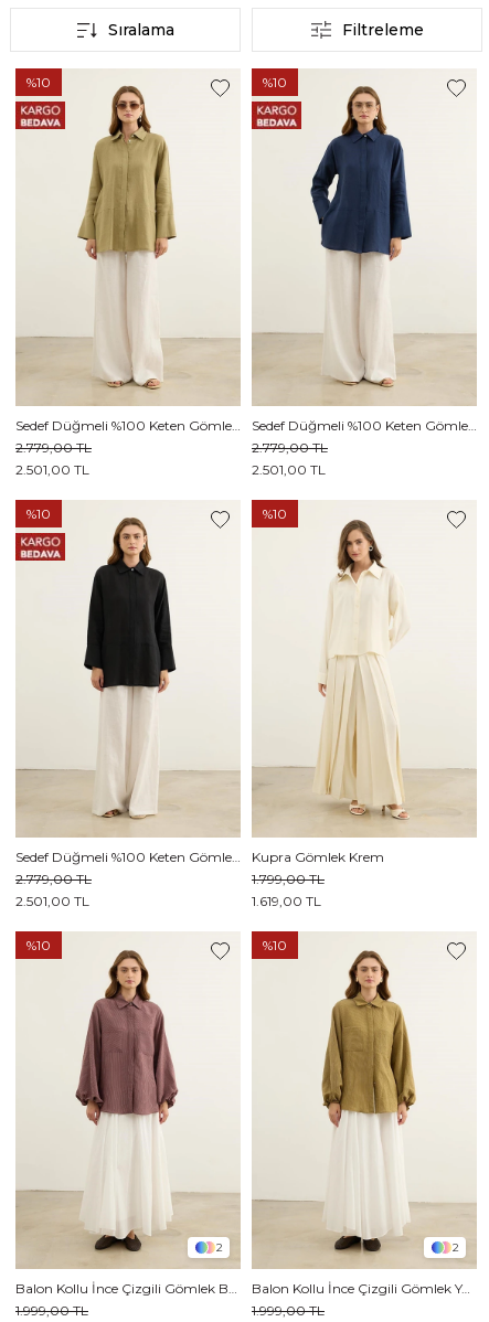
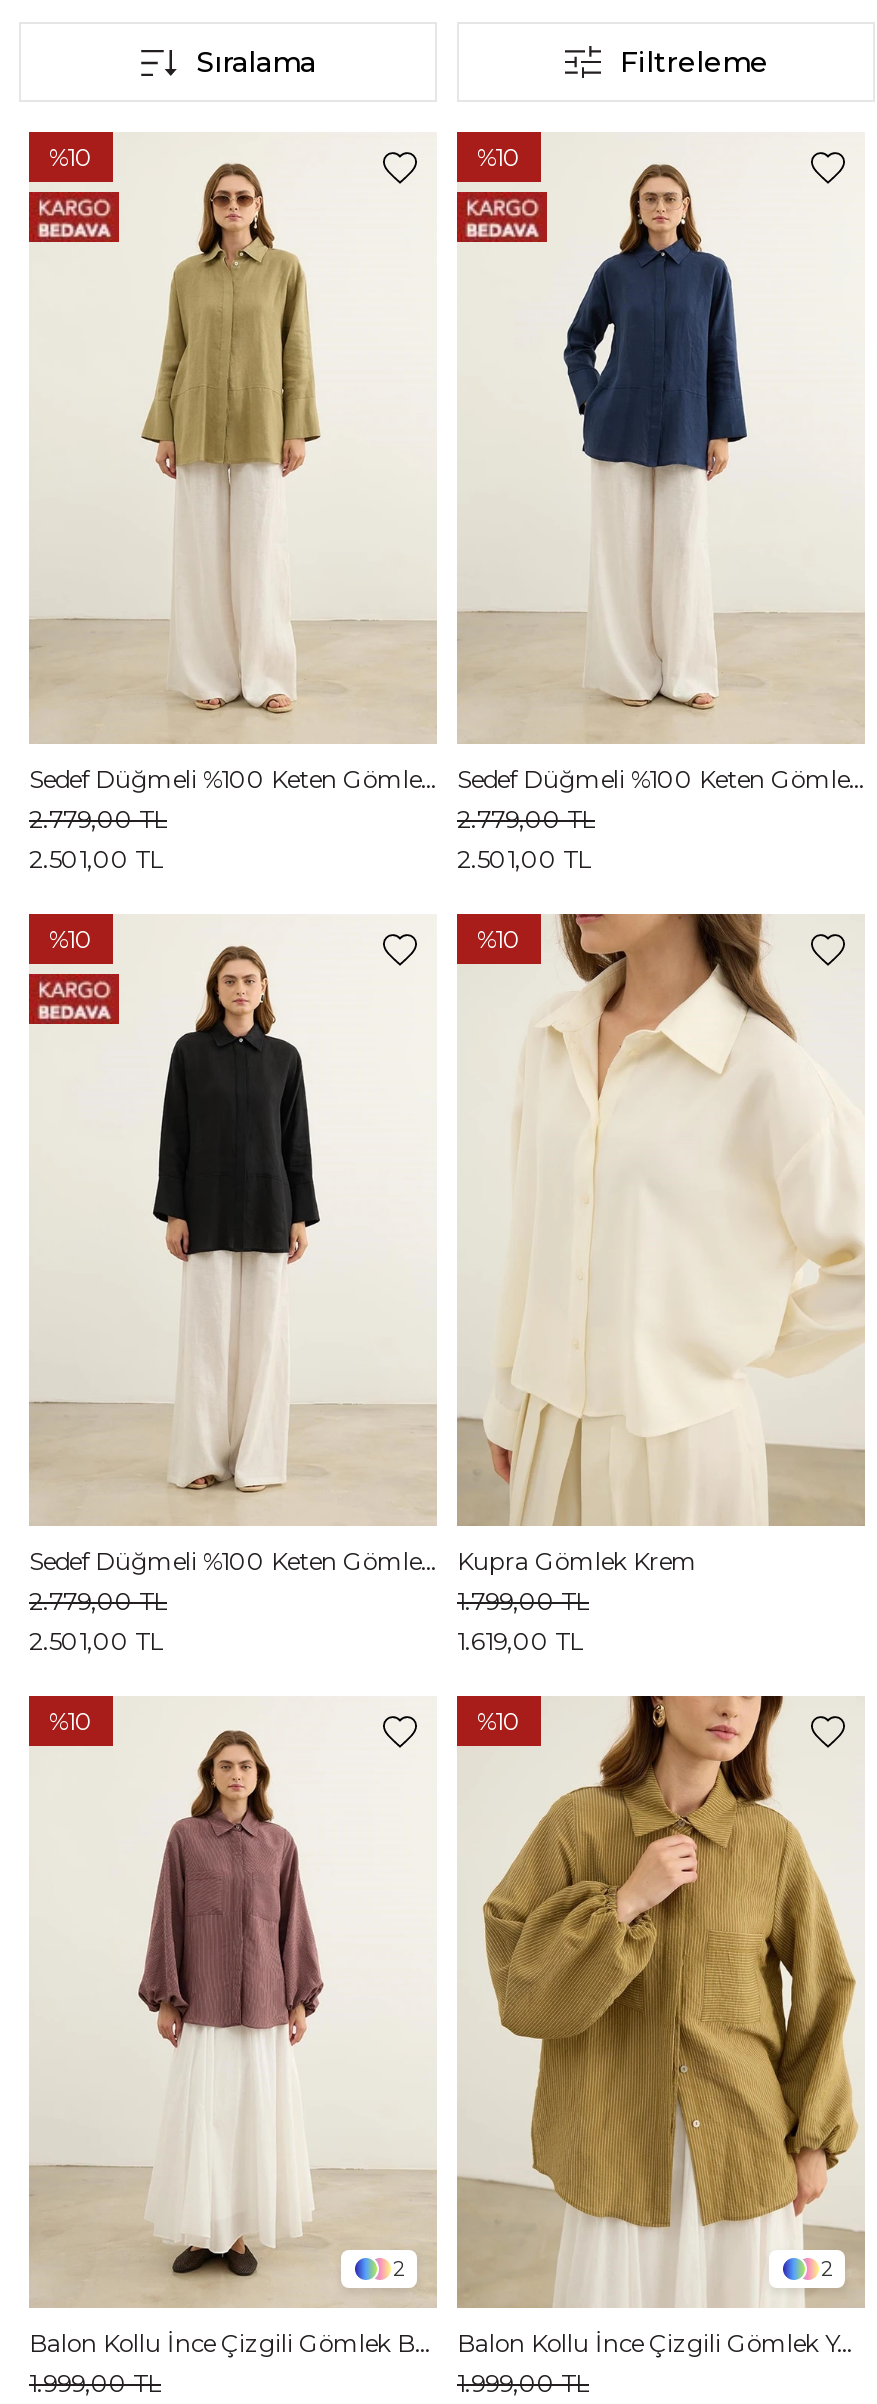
[253,500,476,835] [image] -> [459,912,865,1524] [image]
[254,931,475,1268] [image] -> [459,1694,863,2304] [image]

